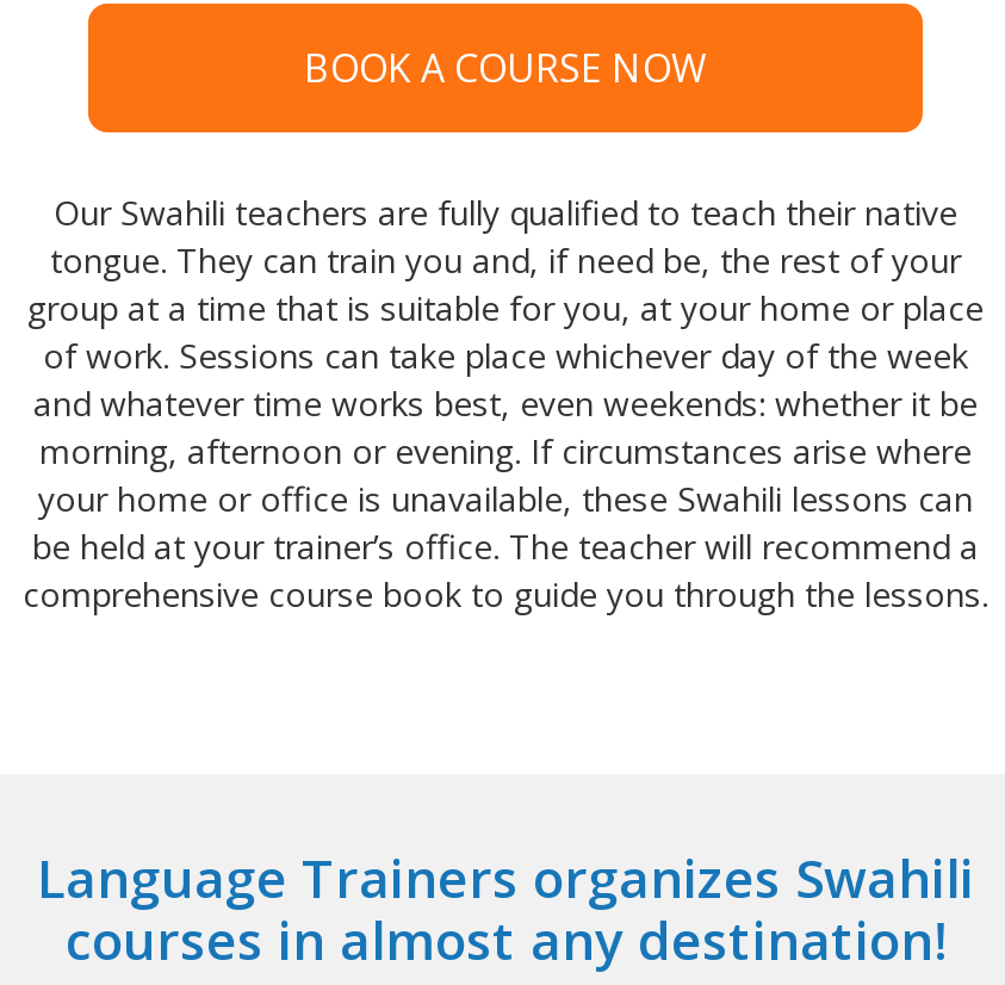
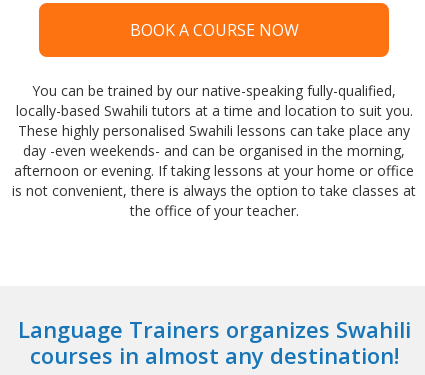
[23,190,988,617] Our Swahili teachers are fully qualified to teach their native | tongue. They can train you and, if need be, the rest of your | group at a time that is suitable for you, at your home or place | of work. Sessions can take place whichever day of the week | and whatever time works best, even weekends: whether it be | morning, afternoon or evening. If circumstances arise where | your home or office is unavailable, these Swahili lessons can | be held at your trainer’s office. The teacher will recommend a | comprehensive course book to guide you through the lessons. -> [12,81,416,220] You can be trained by our native-speaking fully-qualified, | locally-based Swahili tutors at a time and location to suit you. | These highly personalised Swahili lessons can take place any | day -even weekends- and can be organised in the morning, | afternoon or evening. If taking lessons at your home or office | is not convenient, there is always the option to take classes at | the office of your teacher.

